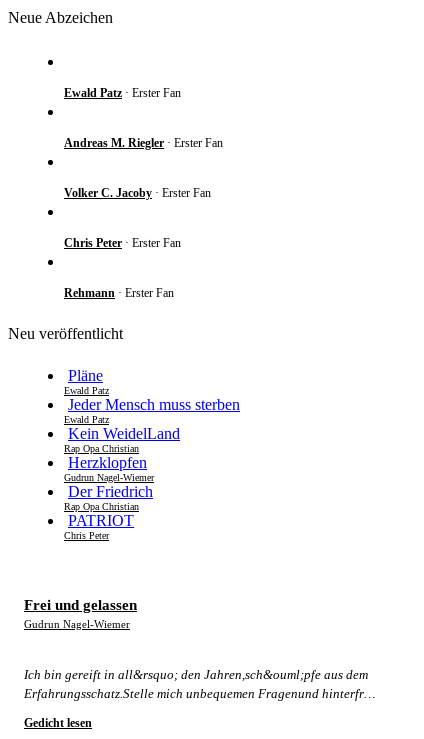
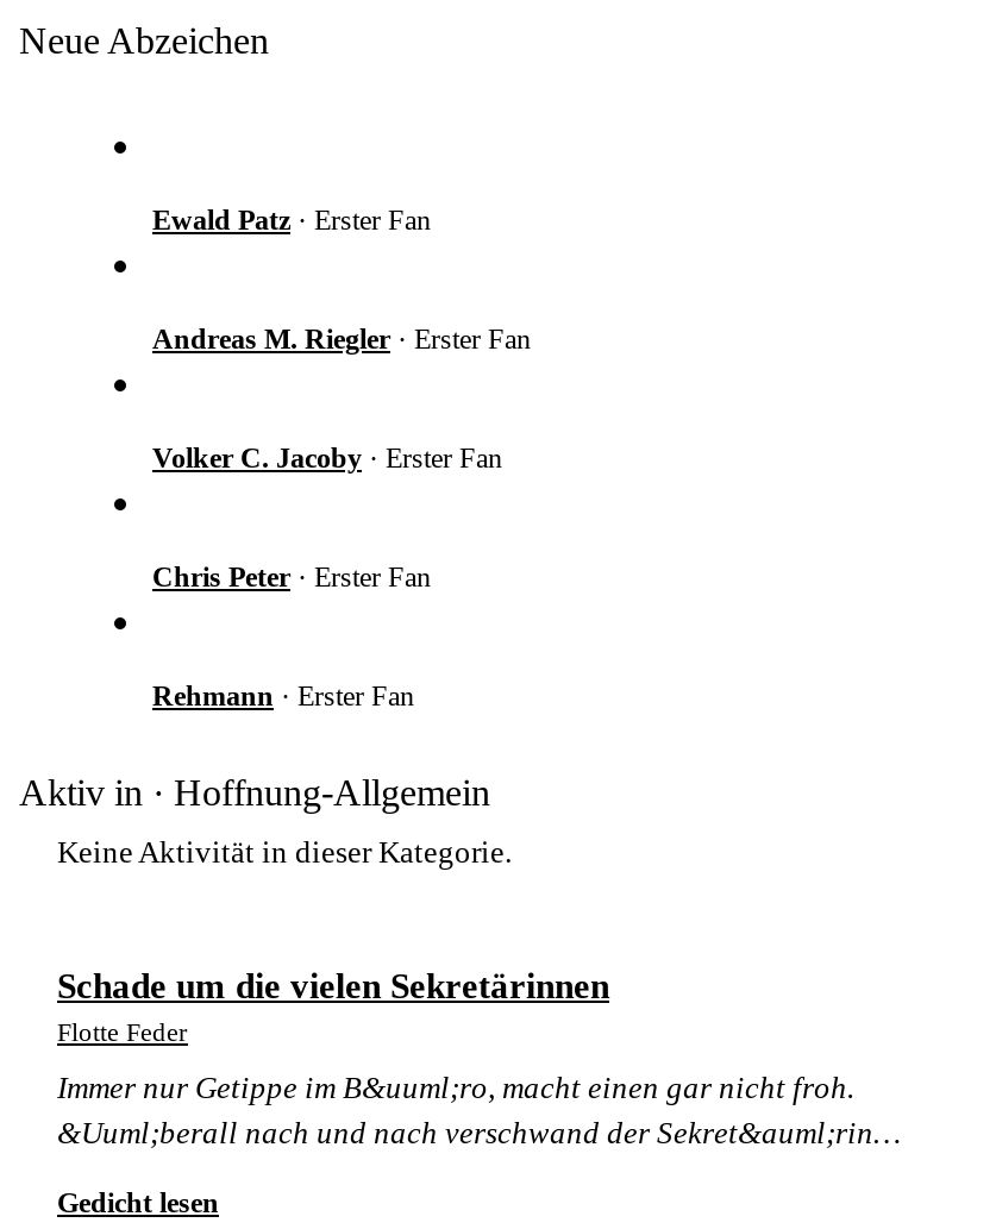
[8,324,123,341] Neu veröffentlicht -> [19,771,490,811] Aktiv in · Hoffnung-Allgemein
[64,366,240,540] Pläne | Ewald Patz | Jeder Mensch muss sterben | Ewald Patz | Kein WeidelLand | Rap Opa Christian | Herzklopfen | Gudrun Nagel-Wiemer | Der Friedrich | Rap Opa Christian | PATRIOT | Chris Peter -> [57,833,512,869] Keine Aktivität in dieser Kategorie.
[24,596,137,629] Frei und gelassen | Gudrun Nagel-Wiemer -> [57,966,609,1045] Schade um die vielen Sekretärinnen | Flotte Feder
[24,666,376,700] Ich bin gereift in all&rsquo; den Jahren,sch&ouml;pfe aus dem | Erfahrungsschatz.Stelle mich unbequemen Fragenund hinterfr… -> [57,1068,902,1149] Immer nur Getippe im B&uuml;ro, macht einen gar nicht froh. | &Uuml;berall nach und nach verschwand der Sekret&auml;rin…

